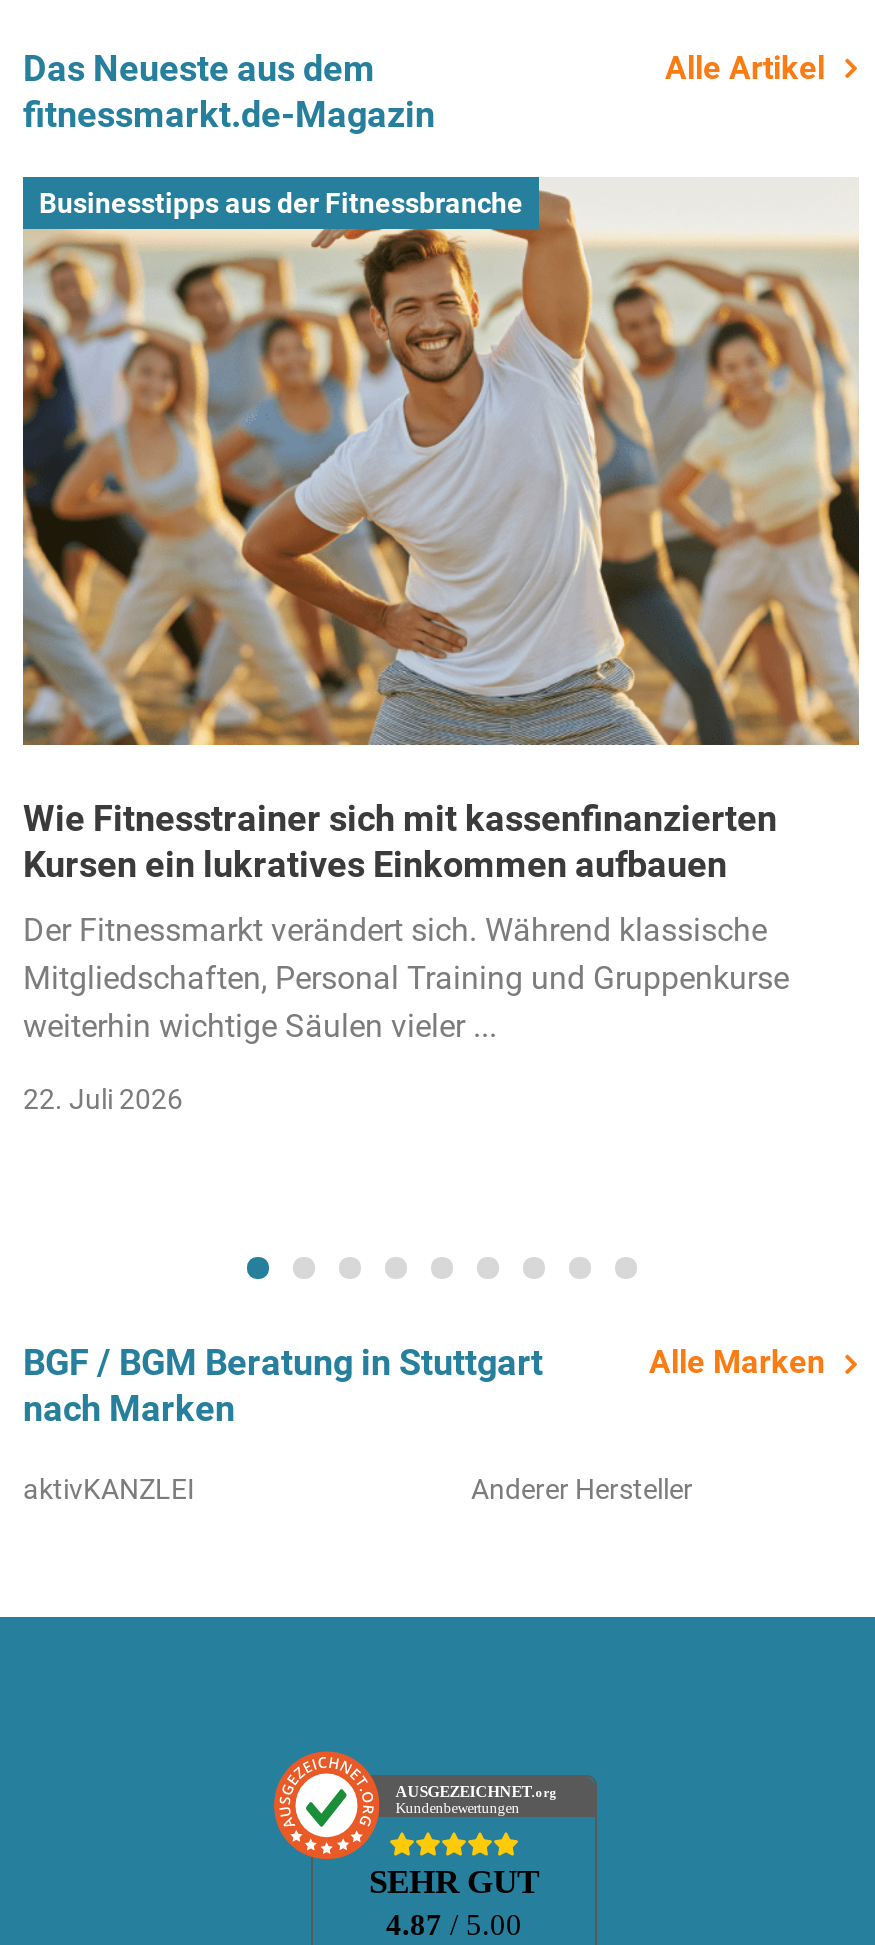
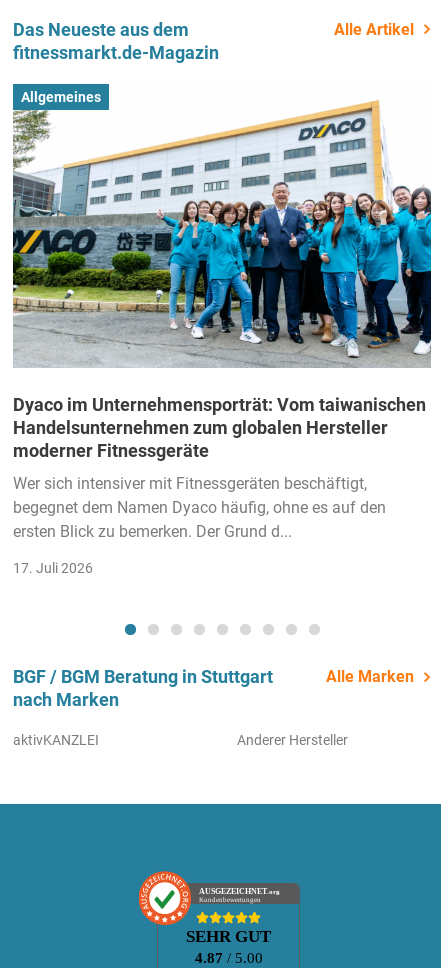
[21,179,861,747] [image] | Businesstipps aus der Fitnessbranche -> [12,88,432,368] [image] | Allgemeines
[23,797,777,885] Wie Fitnesstrainer sich mit kassenfinanzierten | Kursen ein lukratives Einkommen aufbauen -> [13,394,426,461] Dyaco im Unternehmensporträt: Vom taiwanischen | Handelsunternehmen zum globalen Hersteller | moderner Fitnessgeräte
[23,911,789,1045] Der Fitnessmarkt verändert sich. Während klassische | Mitgliedschaften, Personal Training und Gruppenkurse | weiterhin wichtige Säulen vieler ... -> [13,474,386,541] Wer sich intensiver mit Fitnessgeräten beschäftigt, | begegnet dem Namen Dyaco häufig, ohne es auf den | ersten Blick zu bemerken. Der Grund d...
[23,1083,183,1115] 22. Juli 2026 -> [13,560,93,576] 17. Juli 2026

